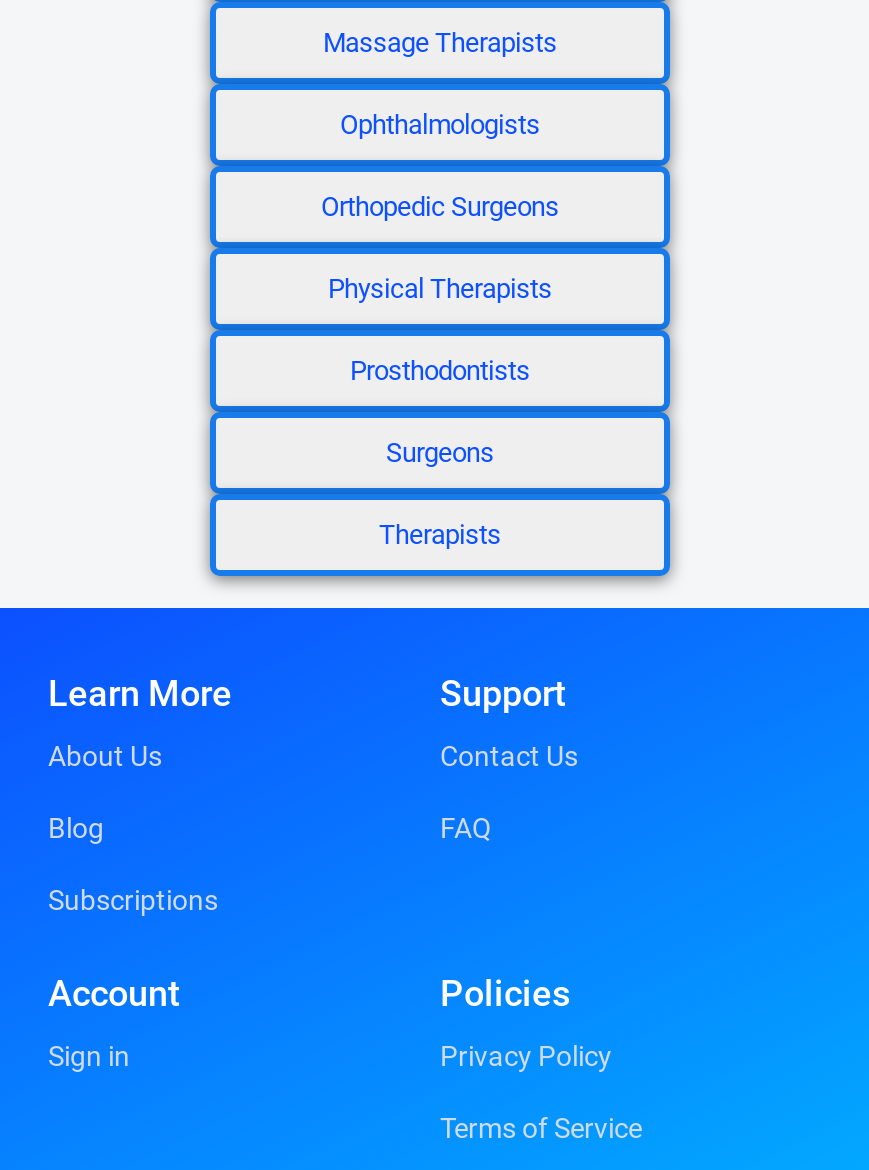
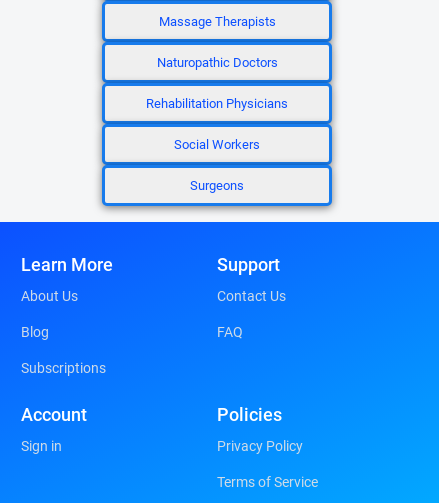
[321,110,559,386] Ophthalmologists | Orthopedic Surgeons | Physical Therapists | Prosthodontists -> [146,55,288,152] Naturopathic Doctors | Rehabilitation Physicians | Social Workers
[379,520,501,550] Therapists -> none

